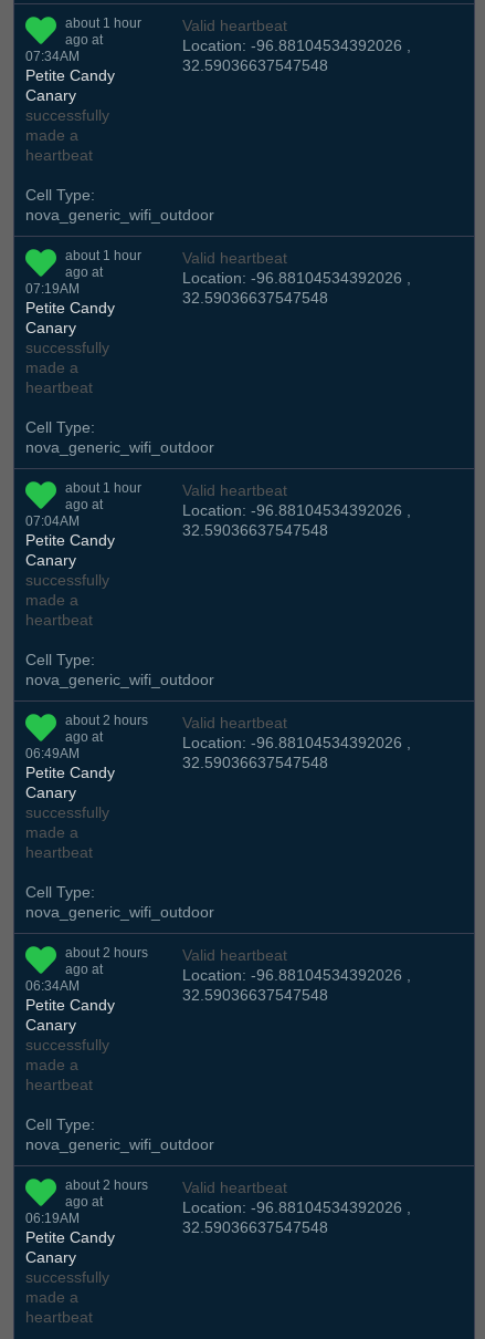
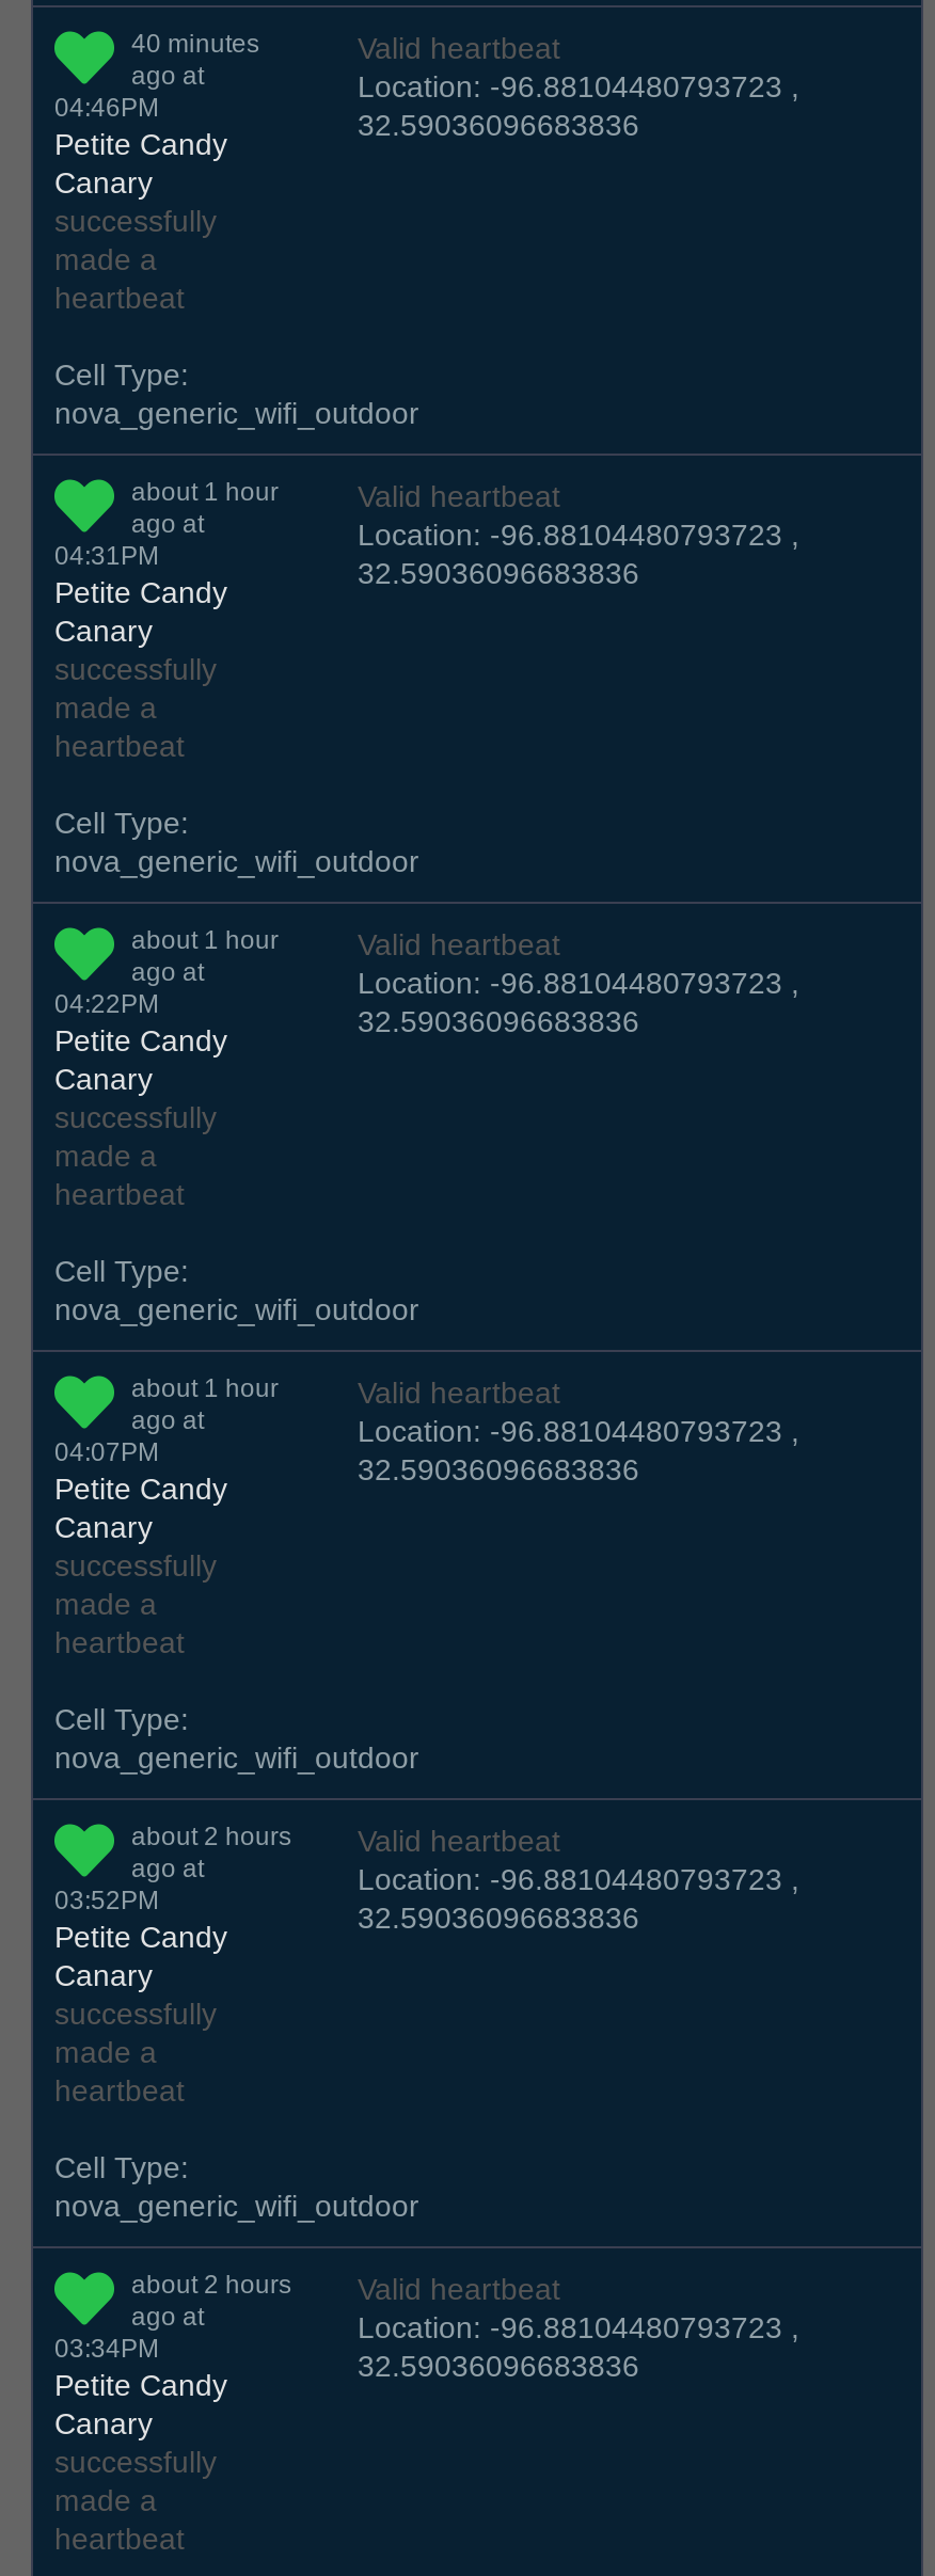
[65,16,141,31] about 1 hour -> [131,30,259,60] 40 minutes
[182,37,411,55] Location: -96.88104534392026 , -> [358,70,799,104] Location: -96.88104480793723 ,
[25,49,80,65] 07:34AM -> [54,94,159,124] 04:46PM
[182,57,328,75] 32.59036637547548 -> [358,109,639,143] 32.59036096683836
[182,269,411,287] Location: -96.88104534392026 , -> [358,518,799,553] Location: -96.88104480793723 ,
[25,282,80,297] 07:19AM -> [54,542,159,572] 04:31PM
[182,289,328,307] 32.59036637547548 -> [358,557,639,591] 32.59036096683836
[182,502,411,519] Location: -96.88104534392026 , -> [358,967,799,1001] Location: -96.88104480793723 ,
[25,514,80,529] 07:04AM -> [54,990,159,1020] 04:22PM
[182,522,328,539] 32.59036637547548 -> [358,1005,639,1039] 32.59036096683836
[65,713,148,729] about 2 hours -> [131,1374,279,1404] about 1 hour
[182,734,411,752] Location: -96.88104534392026 , -> [358,1415,799,1449] Location: -96.88104480793723 ,
[25,746,80,762] 06:49AM -> [54,1438,159,1468] 04:07PM
[182,754,328,772] 32.59036637547548 -> [358,1453,639,1487] 32.59036096683836
[182,967,411,984] Location: -96.88104534392026 , -> [358,1863,799,1897] Location: -96.88104480793723 ,
[25,979,80,994] 06:34AM -> [54,1886,159,1916] 03:52PM
[182,986,328,1004] 32.59036637547548 -> [358,1901,639,1936] 32.59036096683836
[182,1199,411,1217] Location: -96.88104534392026 , -> [358,2311,799,2345] Location: -96.88104480793723 ,
[25,1211,80,1227] 06:19AM -> [54,2335,159,2364] 03:34PM
[182,1219,328,1237] 32.59036637547548 -> [358,2350,639,2384] 32.59036096683836

